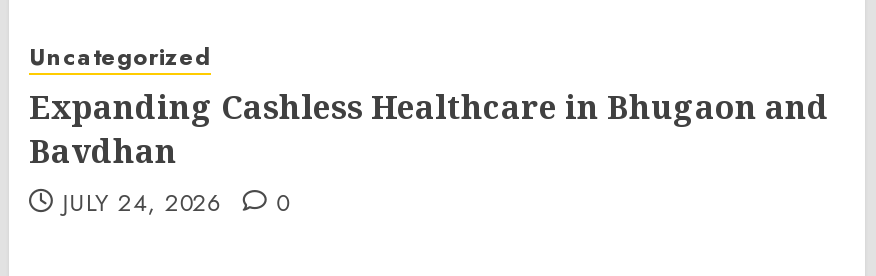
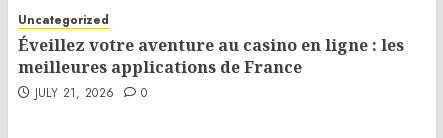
[29,85,829,221] Expanding Cashless Healthcare in Bhugaon and | Bavdhan | JULY 24, 2026 -> [18,34,404,102] Éveillez votre aventure au casino en ligne : les | meilleures applications de France | JULY 21, 2026

